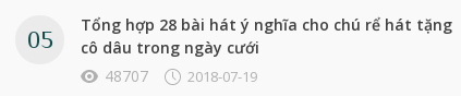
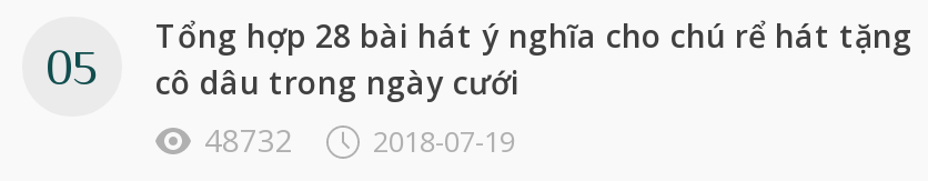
[105,65,257,86] 48707 2018-07-19 -> [204,119,515,161] 48732 2018-07-19

